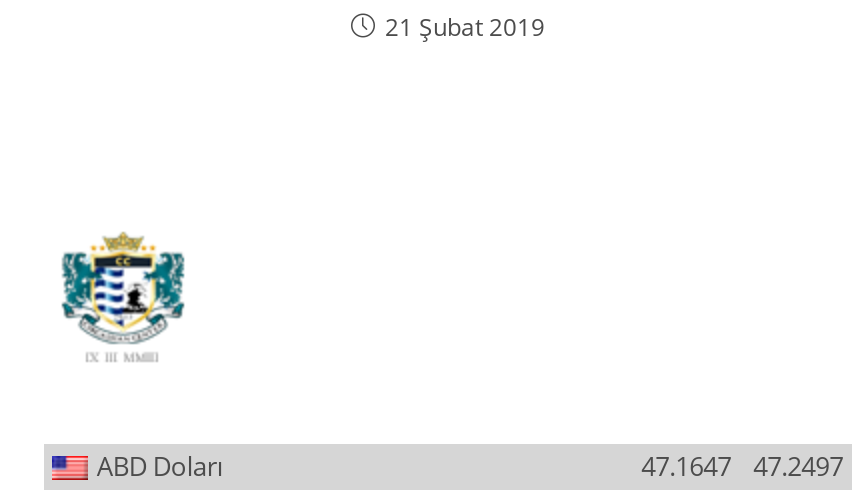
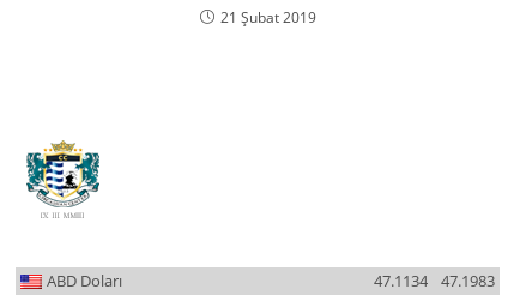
[641,448,731,484] 47.1647 -> [373,270,427,291] 47.1134
[753,448,843,484] 47.2497 -> [440,270,494,291] 47.1983

